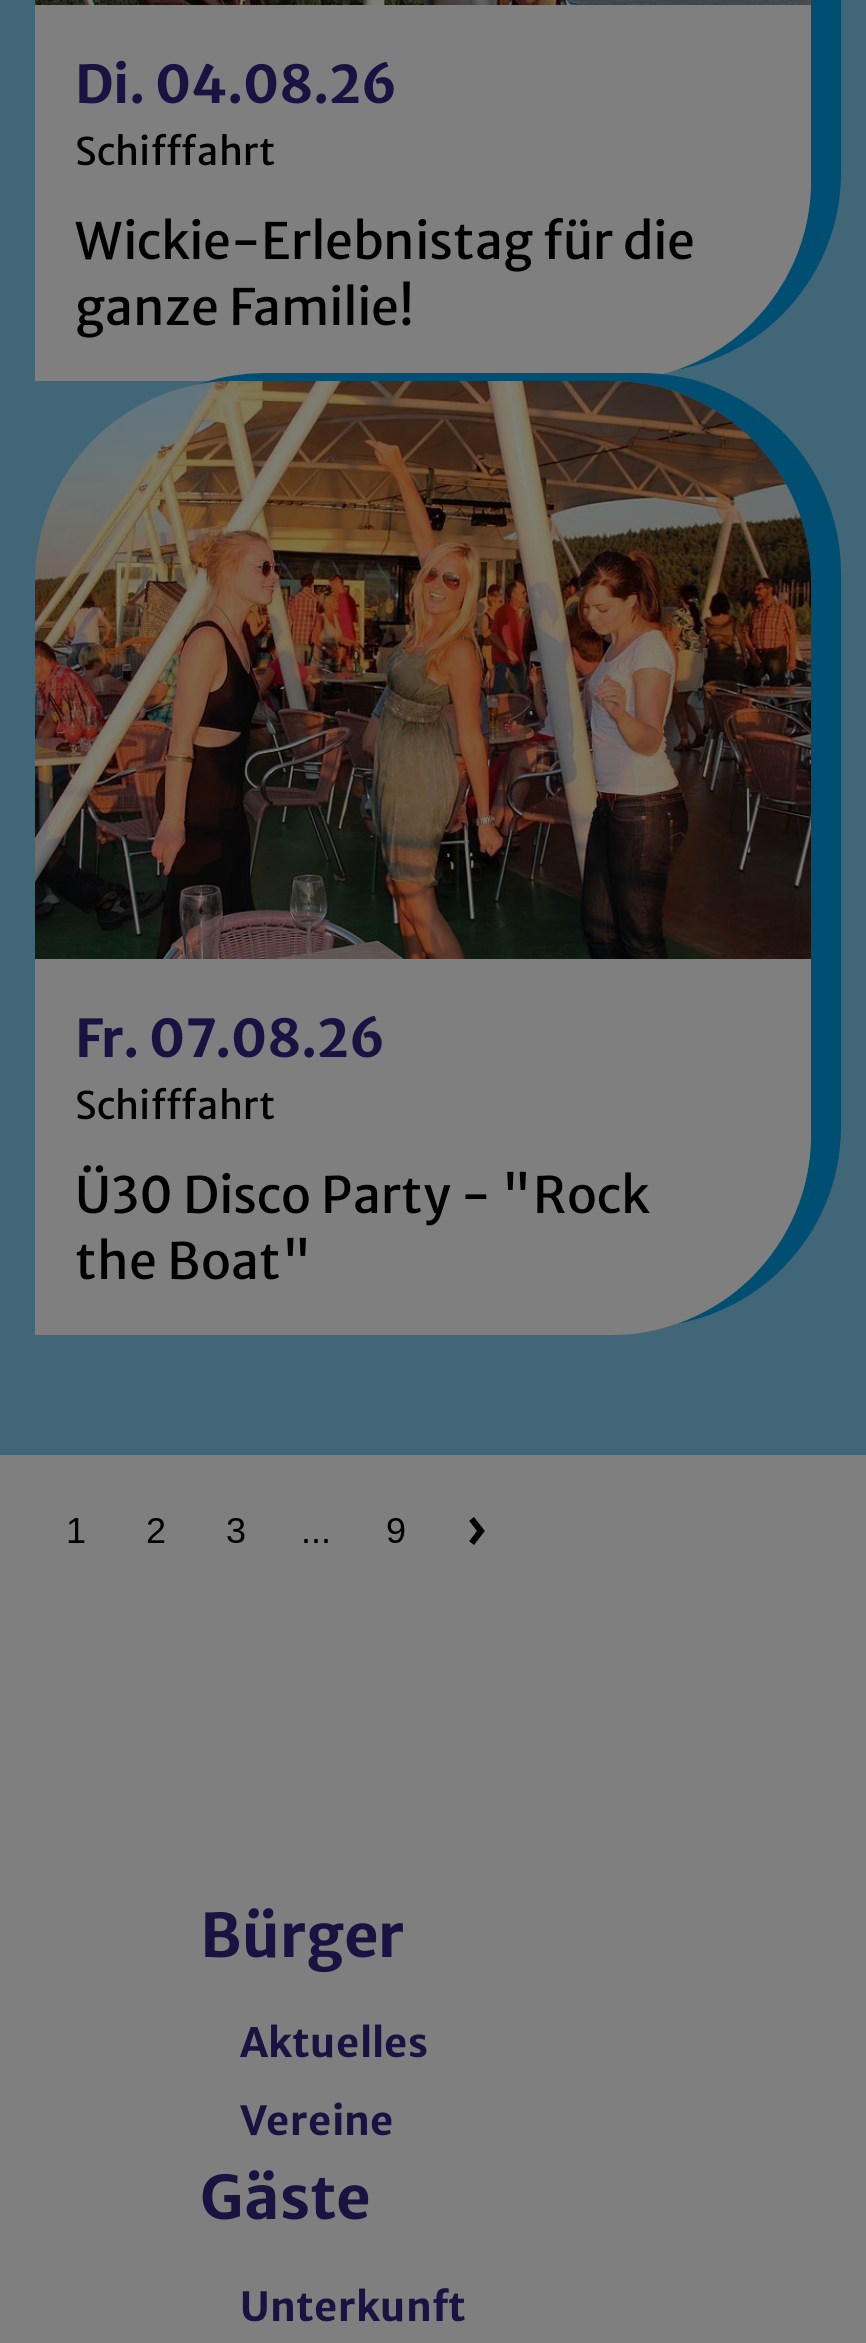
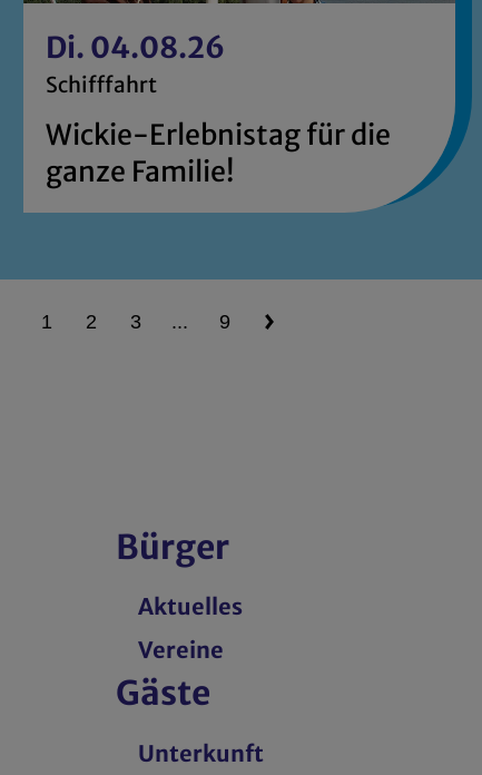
[33,370,841,1293] [image] | Fr. 07.08.26 | Schifffahrt | Ü30 Disco Party - "Rock | the Boat" -> none

